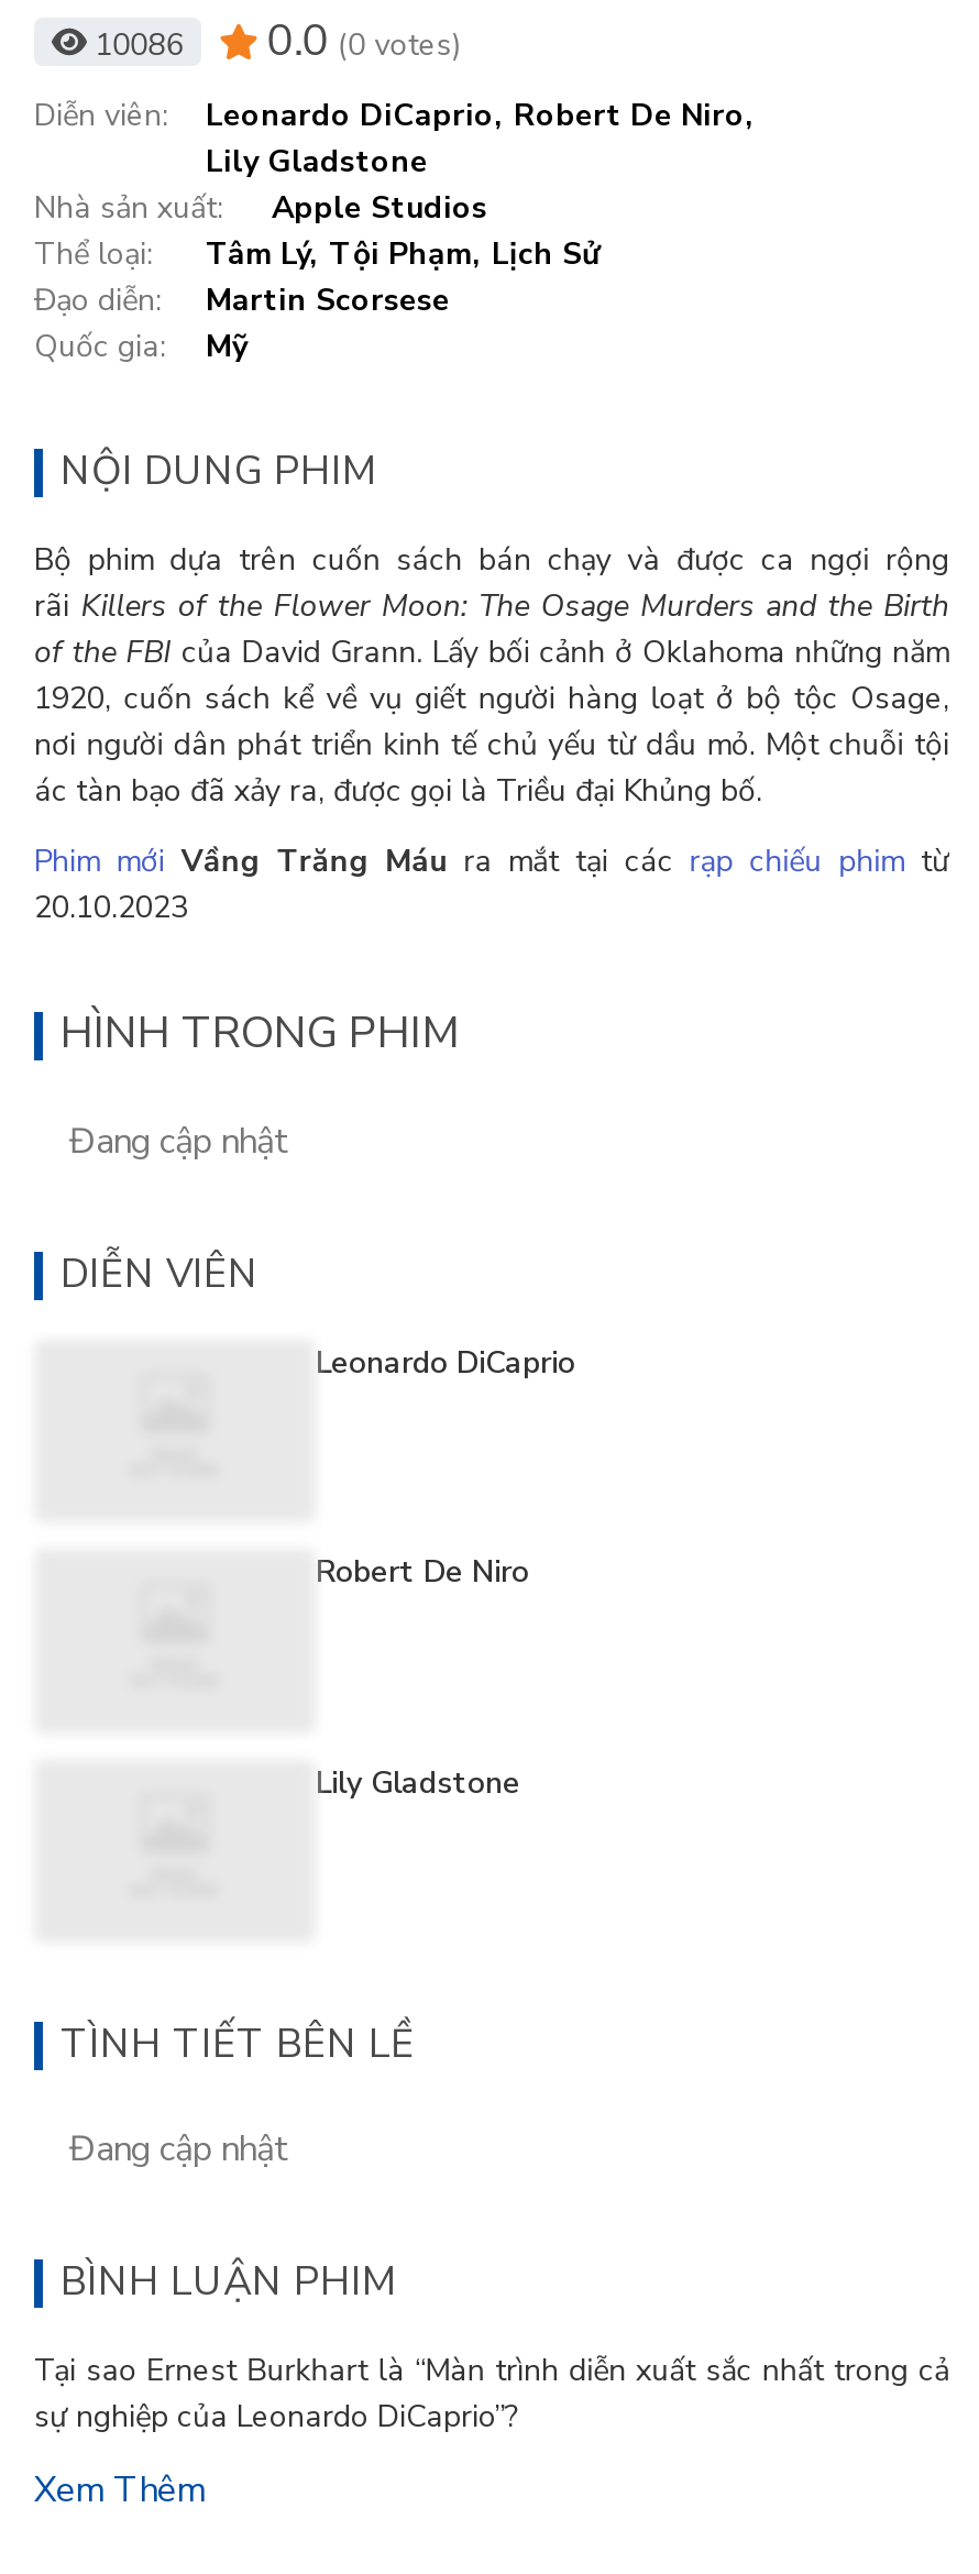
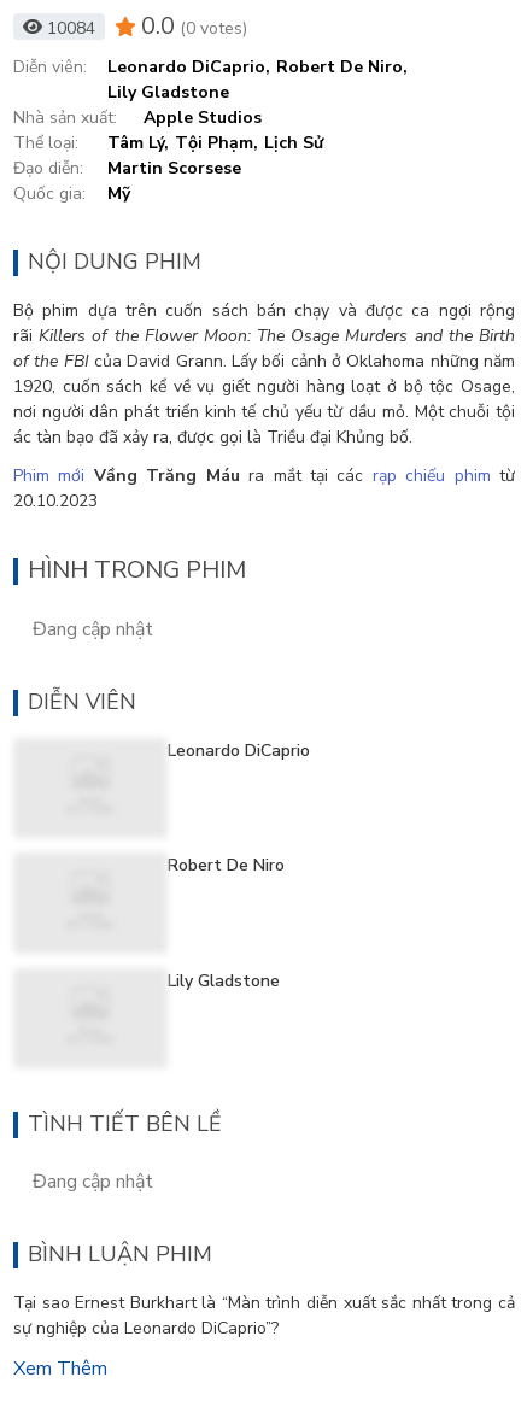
[95,12,460,71] 10086 0.0 (0 votes) -> [47,10,247,43] 10084 0.0 (0 votes)

